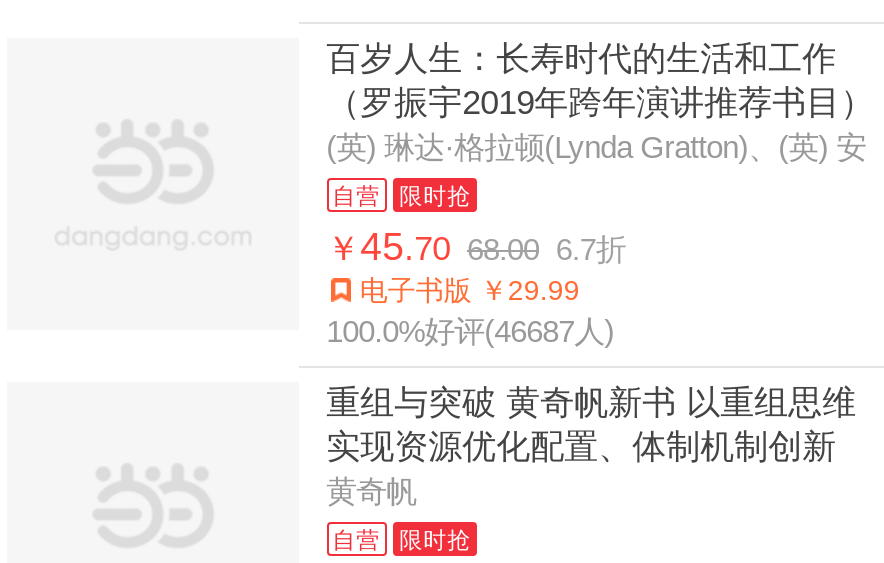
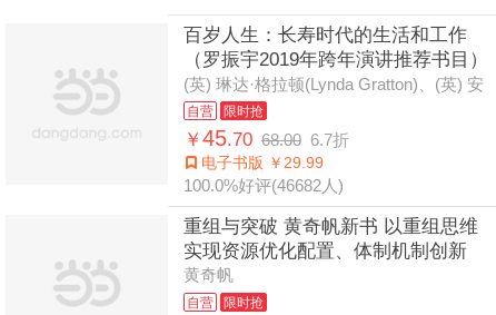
[326,313,614,347] 100.0%好评(46687人) -> [183,176,343,195] 100.0%好评(46682人)

